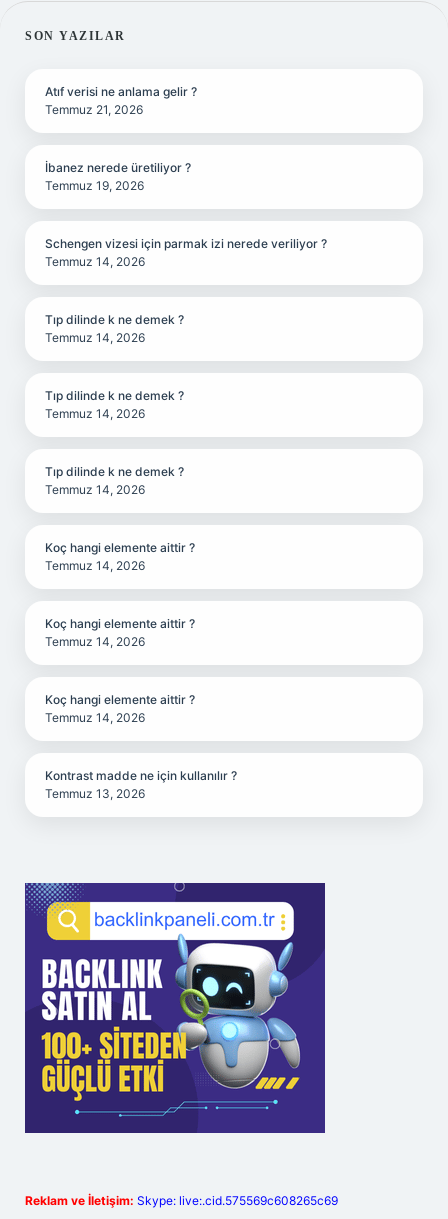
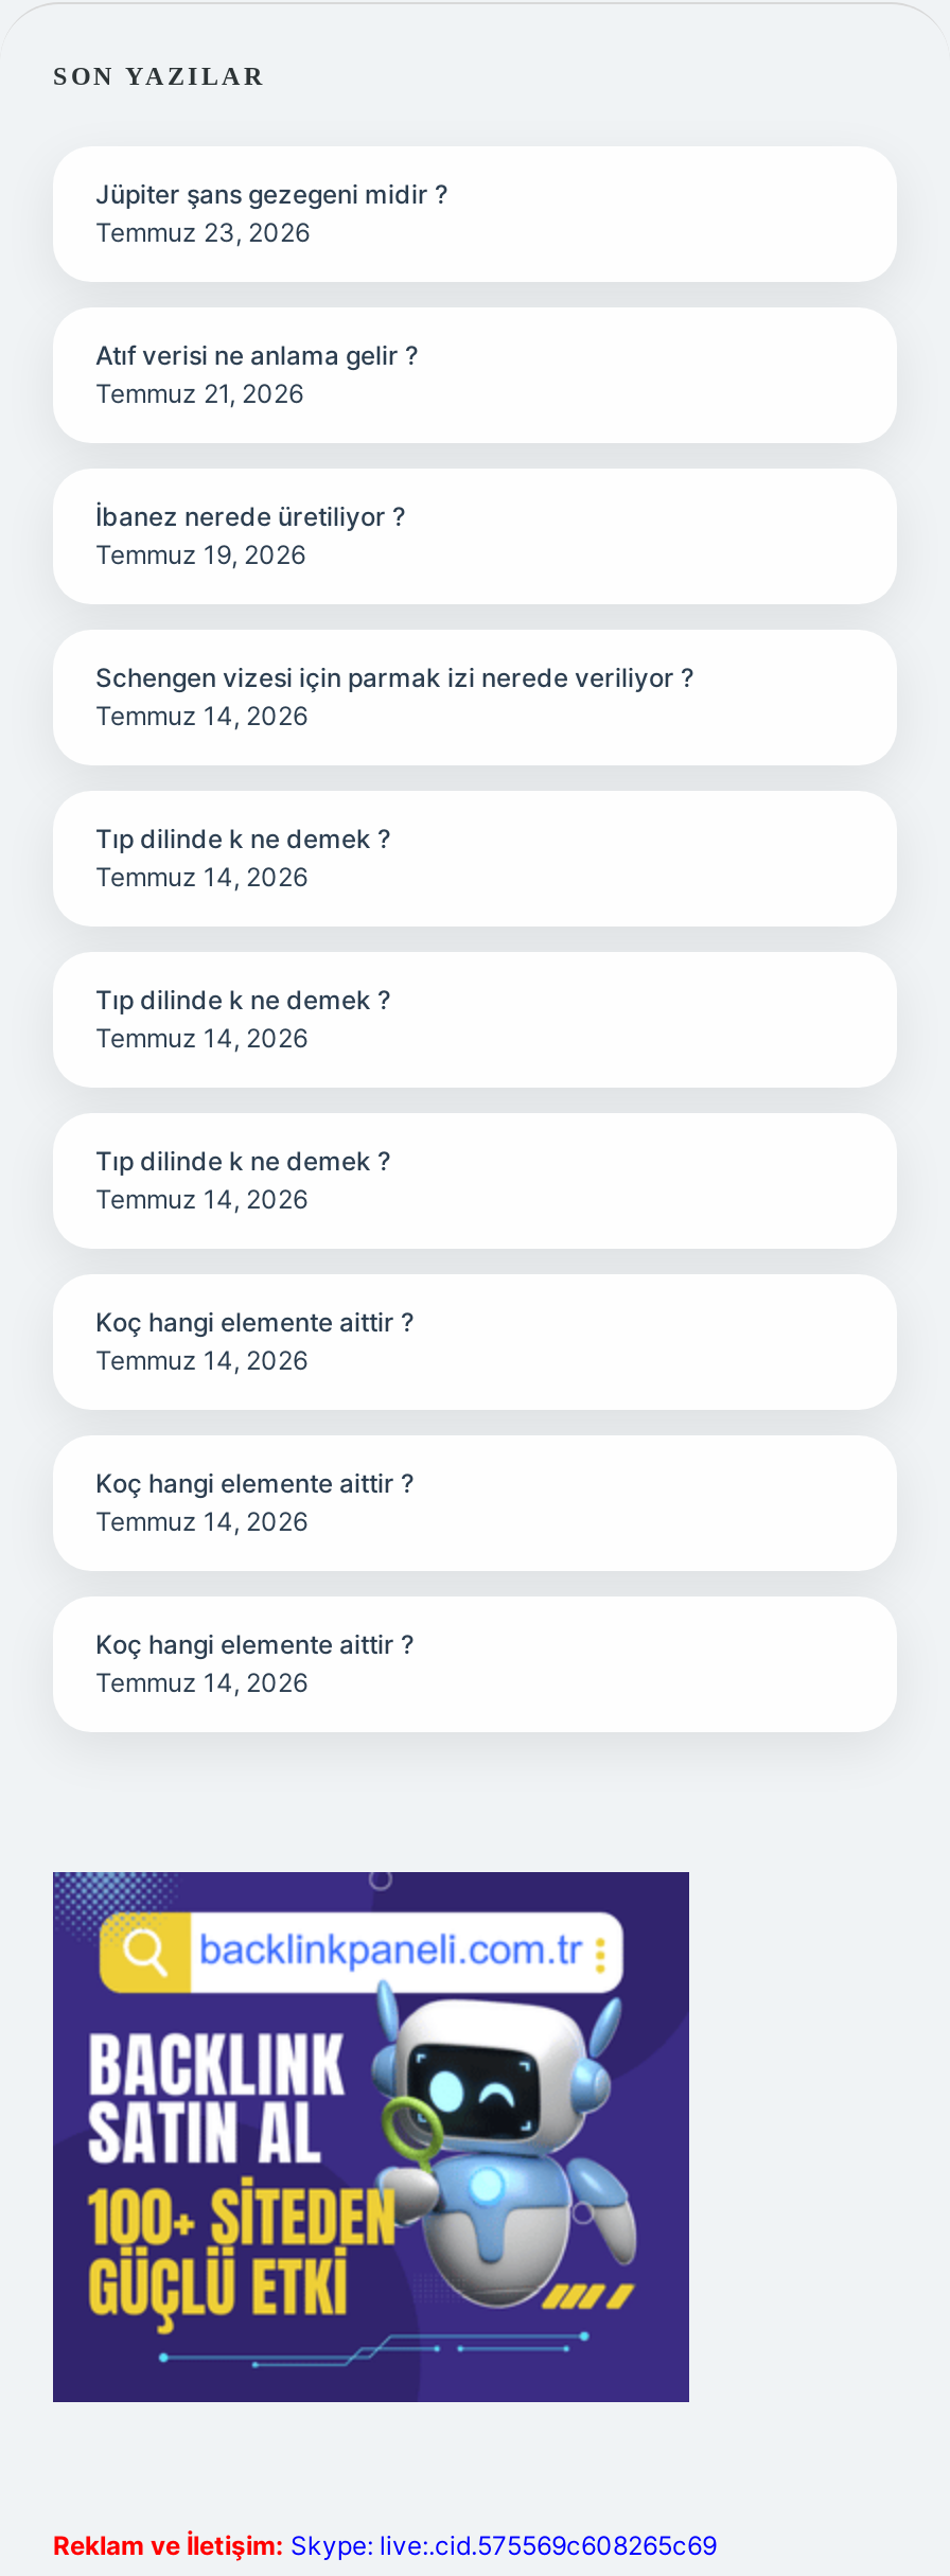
none -> [95,178,447,248] Jüpiter şans gezegeni midir ? | Temmuz 23, 2026
moved [45,84,327,725] -> [95,339,693,1698]: Atıf verisi ne anlama gelir ? | Temmuz 21, 2026 | İbanez nerede üretiliyor ? | ... | Koç hangi elemente aittir ? | Temmuz 14, 2026
[45,768,237,801] Kontrast madde ne için kullanılır ? | Temmuz 13, 2026 -> none

